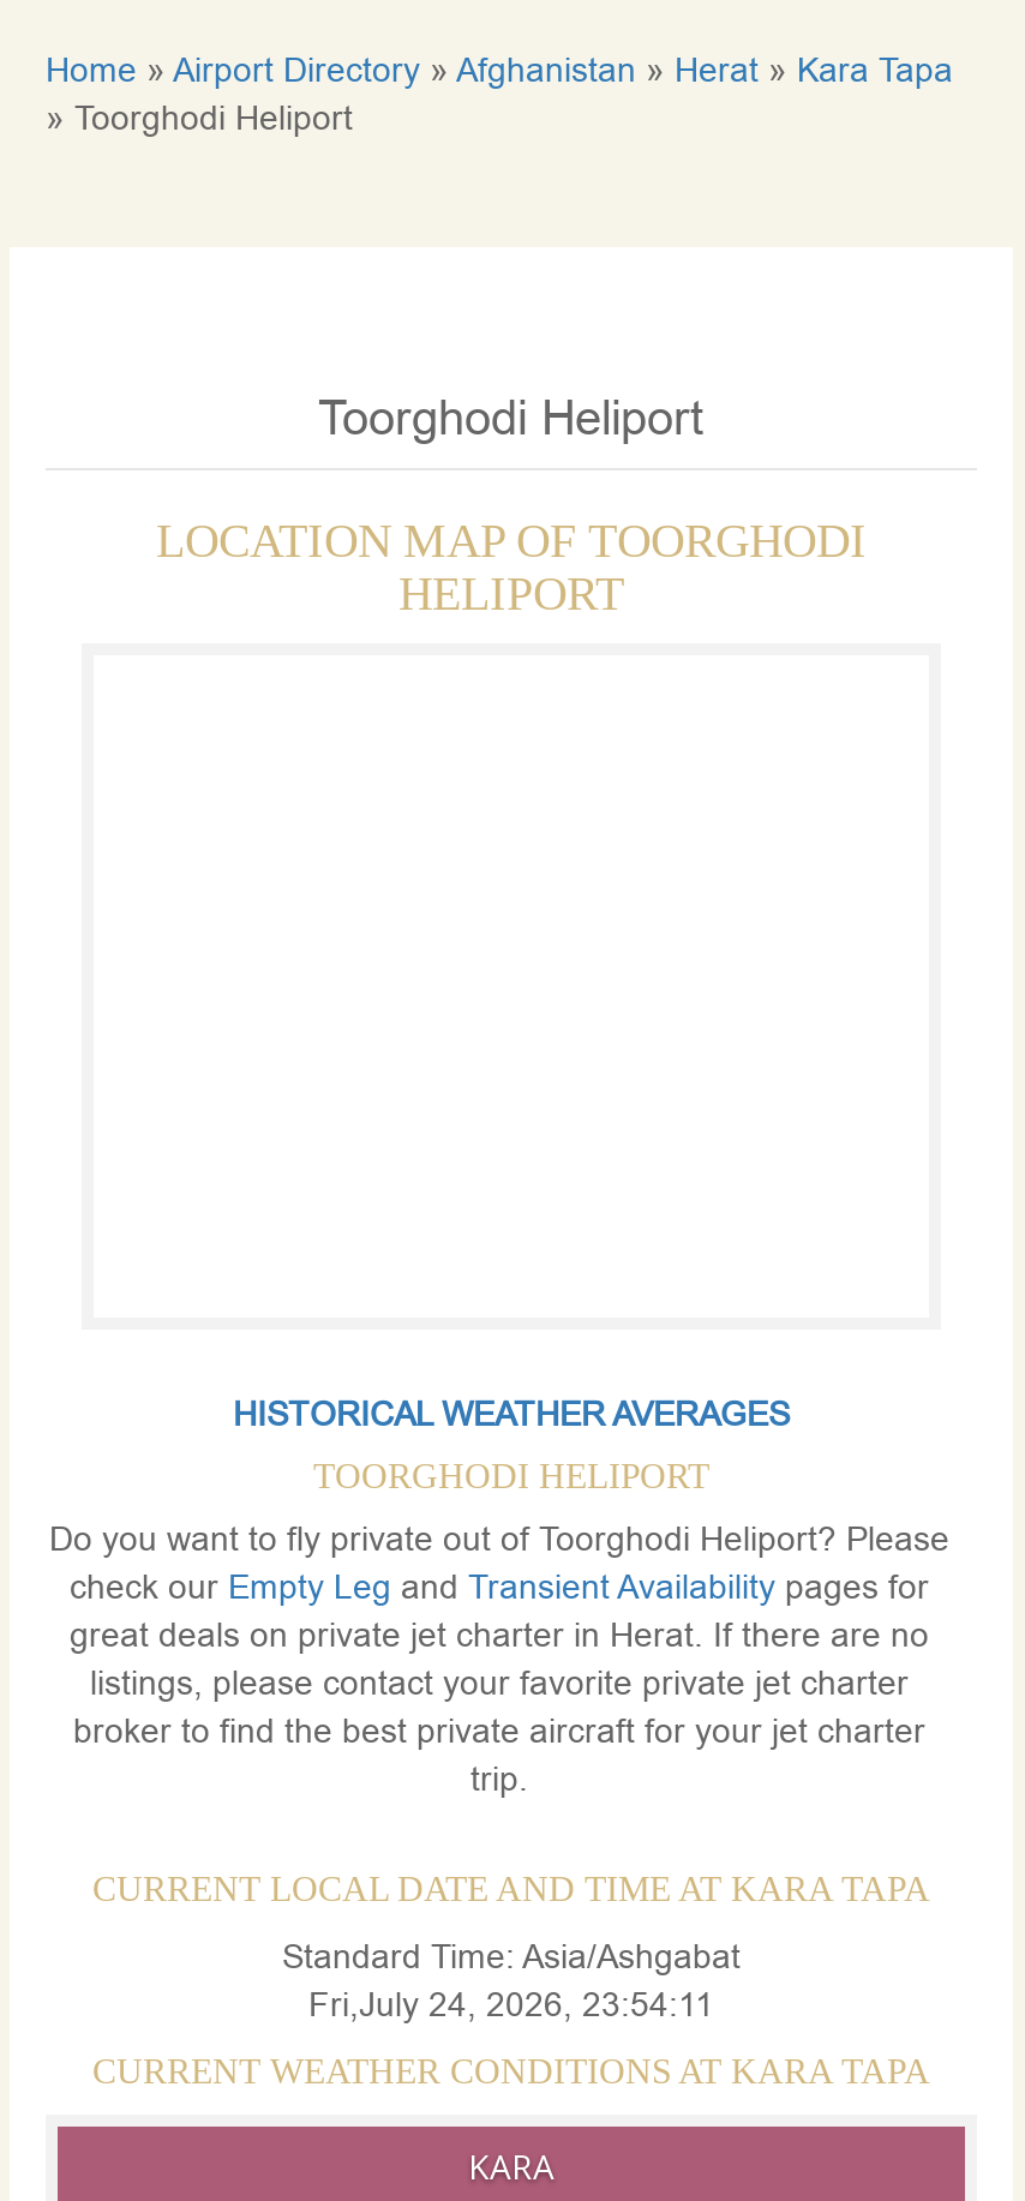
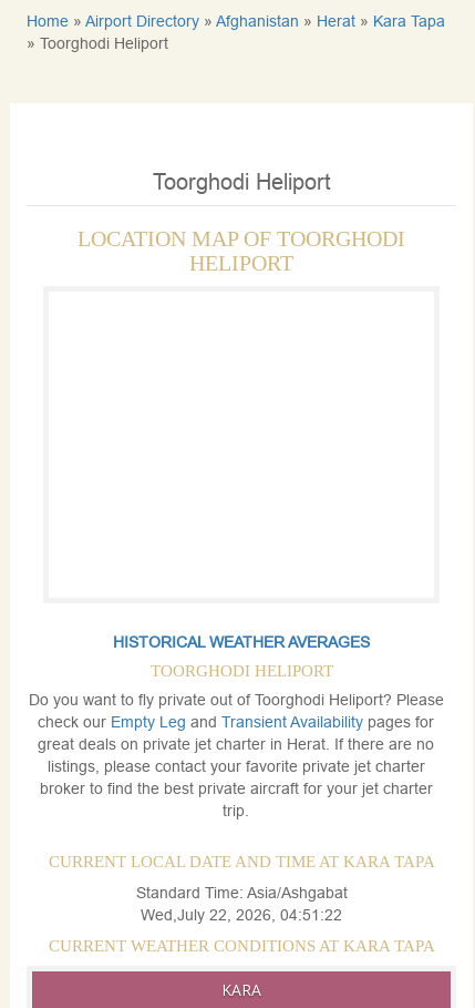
[308,1985,714,2023] Fri,July 24, 2026, 23:54:11 -> [141,906,342,924] Wed,July 22, 2026, 04:51:22

